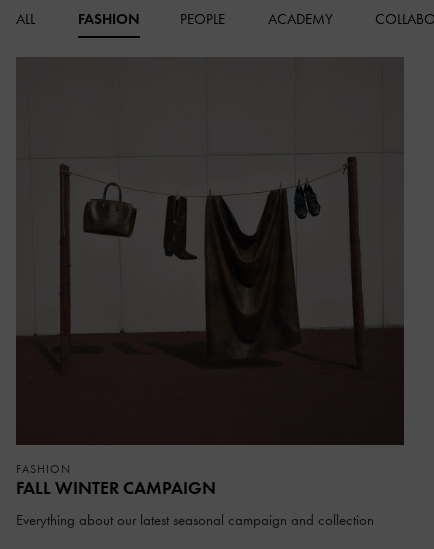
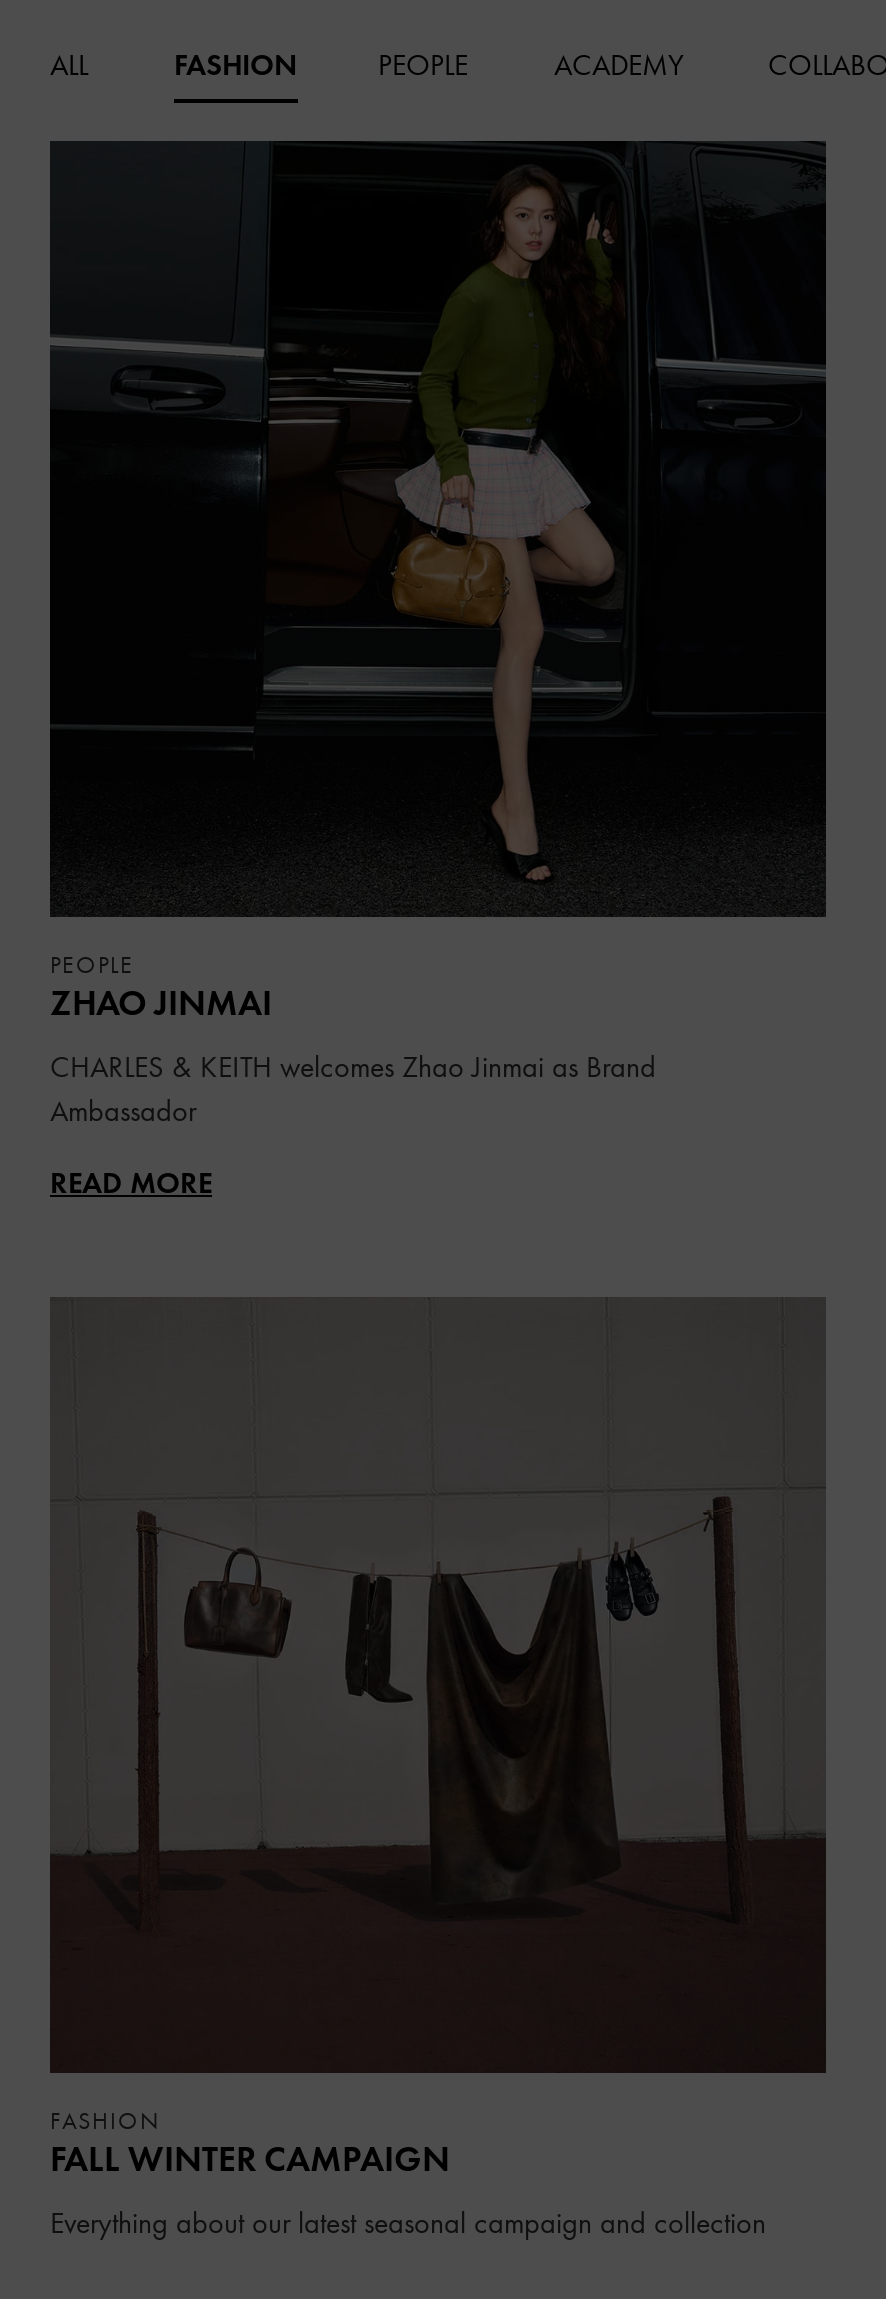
none -> [50,141,826,1200] [image] | PEOPLE | ZHAO JINMAI | CHARLES & KEITH welcomes Zhao Jinmai as Brand | Ambassador | READ MORE

